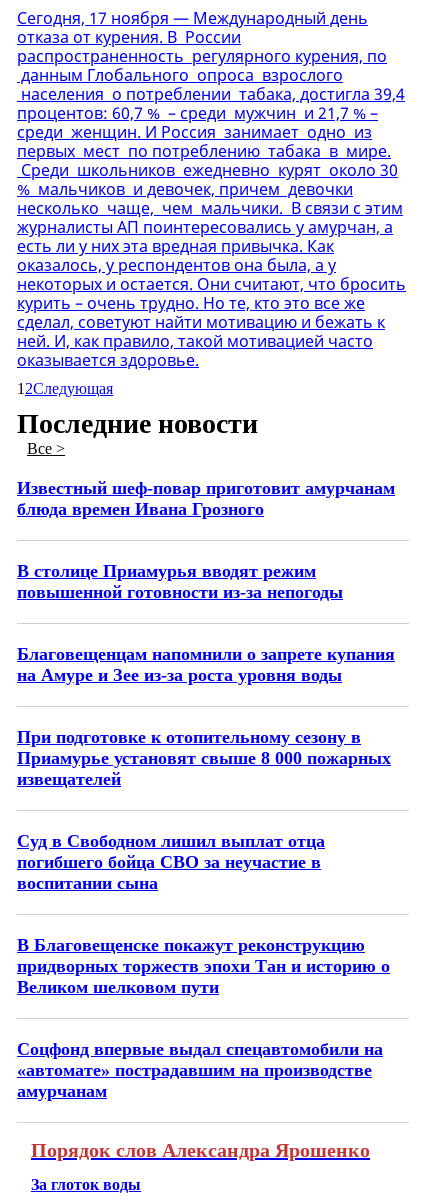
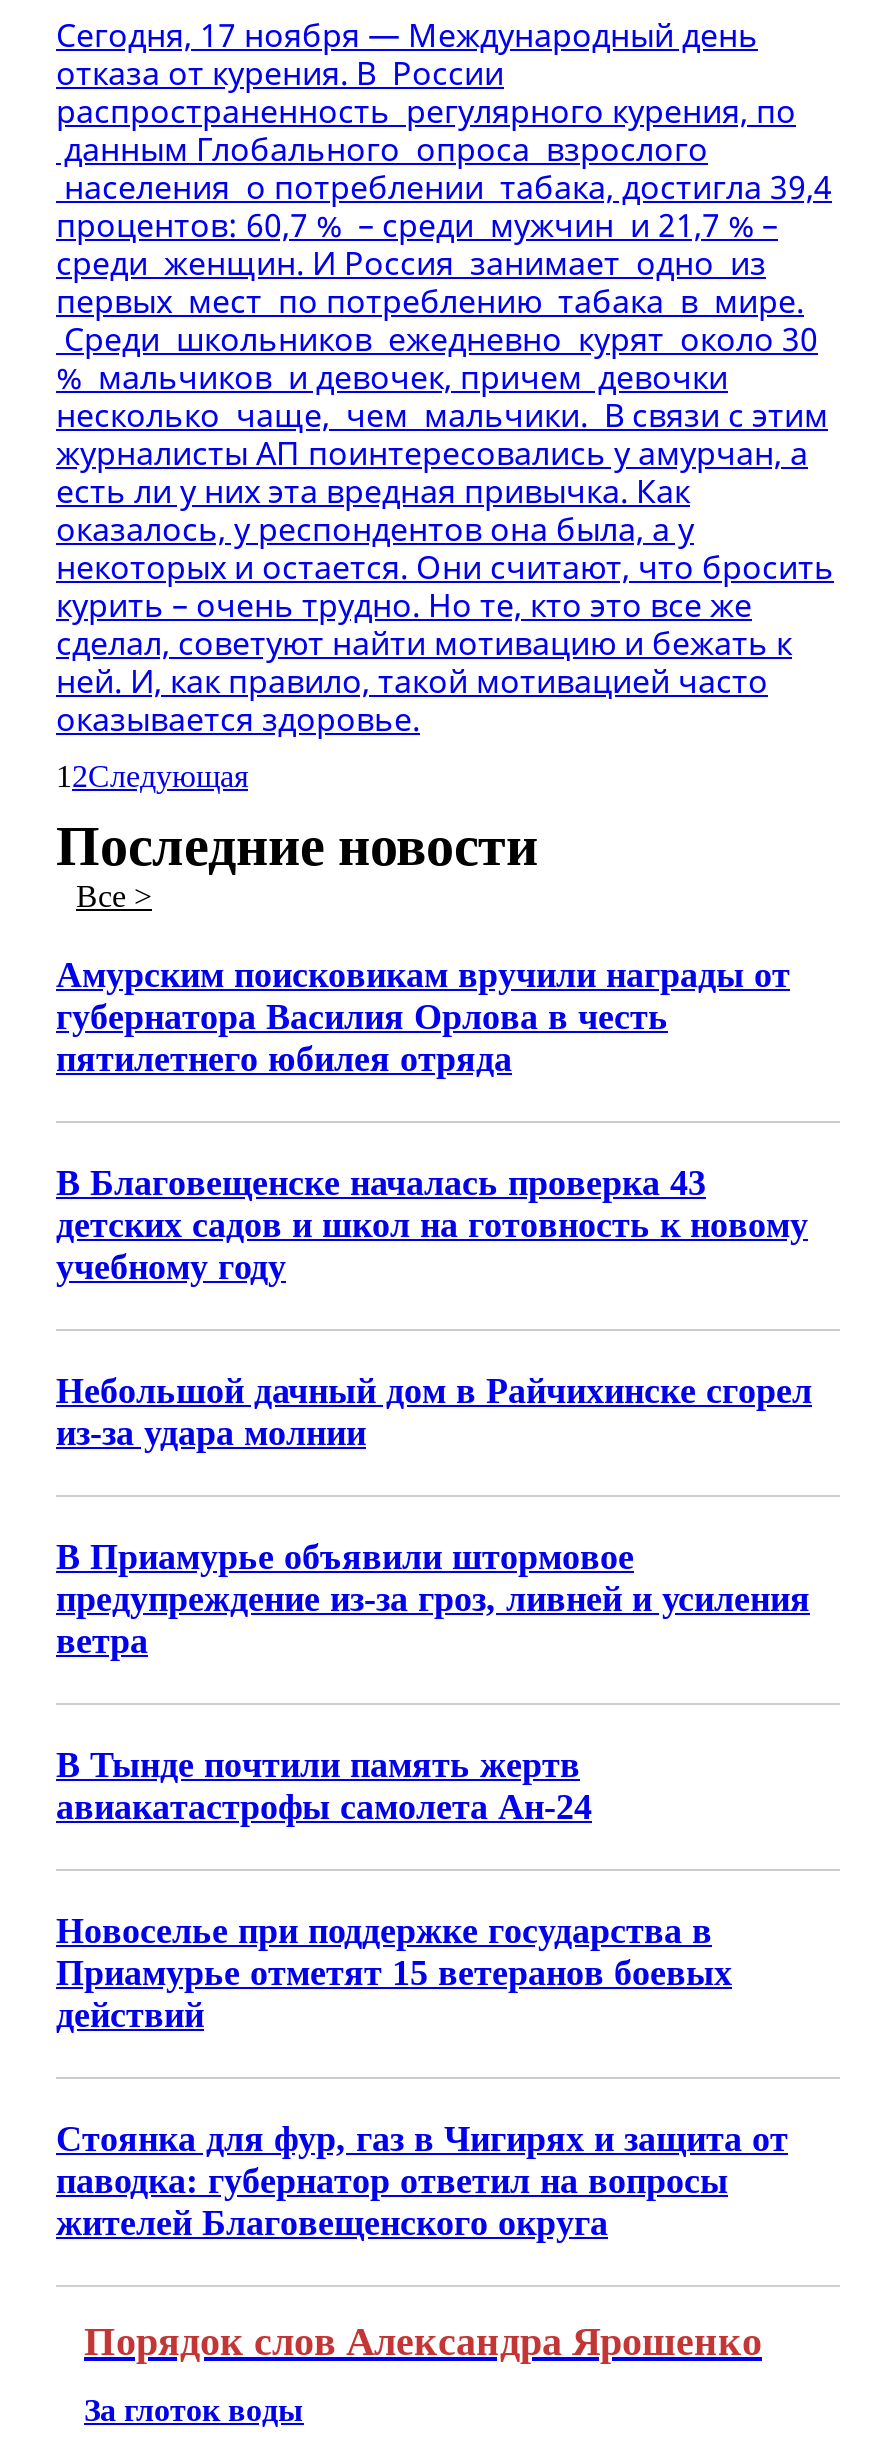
[17,478,395,519] Известный шеф-повар приготовит амурчанам | блюда времен Ивана Грозного -> [56,956,790,1080] Амурским поисковикам вручили награды от | губернатора Василия Орлова в честь | пятилетнего юбилея отряда
[17,561,343,602] В столице Приамурья вводят режим | повышенной готовности из-за непогоды -> [56,1164,808,1288] В Благовещенске началась проверка 43 | детских садов и школ на готовность к новому | учебному году
[17,644,395,685] Благовещенцам напомнили о запрете купания | на Амуре и Зее из-за роста уровня воды -> [56,1372,812,1454] Небольшой дачный дом в Райчихинске сгорел | из-за удара молнии
[17,727,391,789] При подготовке к отопительному сезону в | Приамурье установят свыше 8 000 пожарных | извещателей -> [56,1538,810,1662] В Приамурье объявили штормовое | предупреждение из-за гроз, ливней и усиления | ветра
[17,831,325,893] Суд в Свободном лишил выплат отца | погибшего бойца СВО за неучастие в | воспитании сына -> [56,1746,592,1828] В Тынде почтили память жертв | авиакатастрофы самолета Ан-24
[17,935,390,997] В Благовещенске покажут реконструкцию | придворных торжеств эпохи Тан и историю о | Великом шелковом пути -> [56,1912,732,2036] Новоселье при поддержке государства в | Приамурье отметят 15 ветеранов боевых | действий
[17,1039,383,1101] Соцфонд впервые выдал спецавтомобили на | «автомате» пострадавшим на производстве | амурчанам -> [56,2120,788,2244] Стоянка для фур, газ в Чигирях и защита от | паводка: губернатор ответил на вопросы | жителей Благовещенского округа

